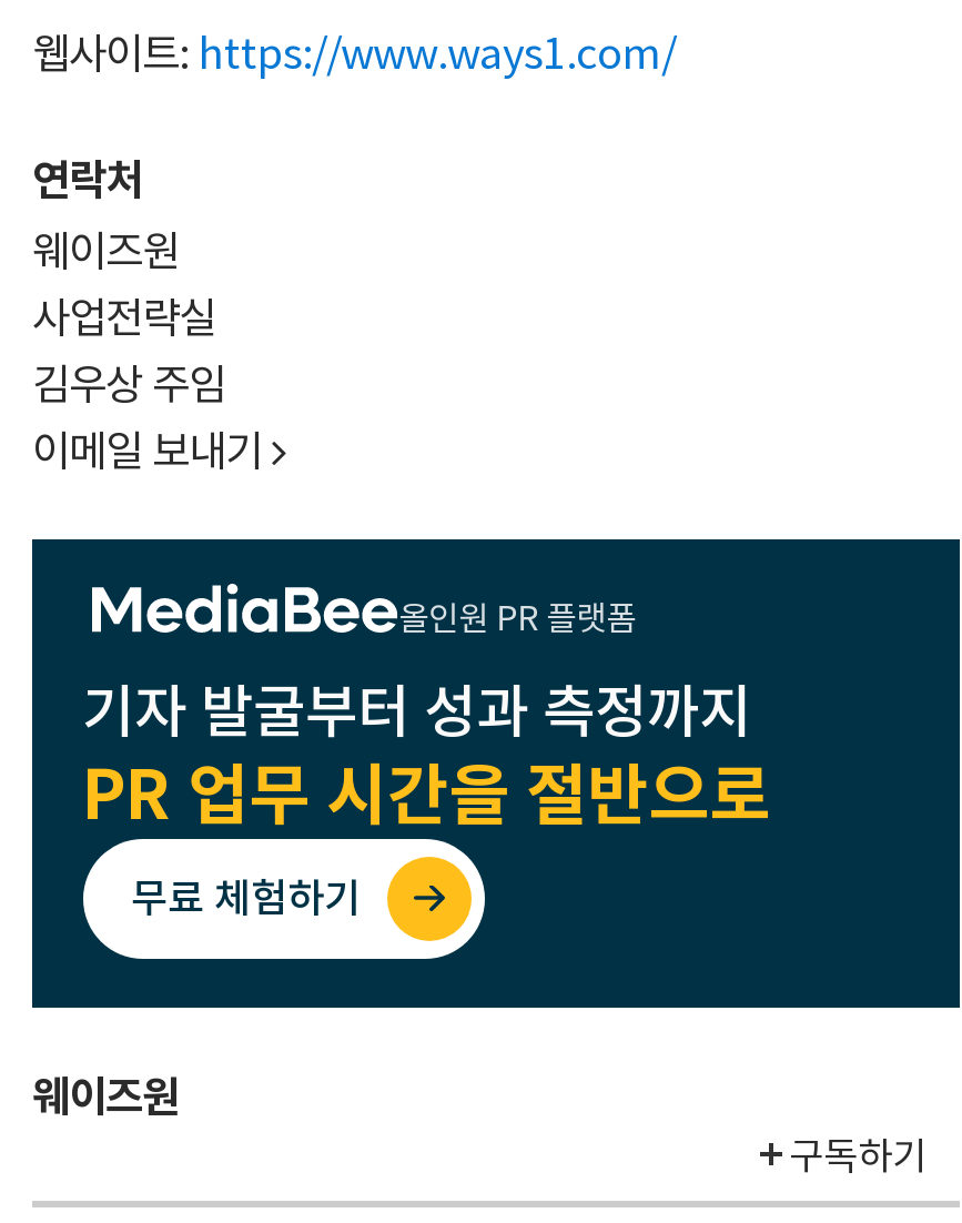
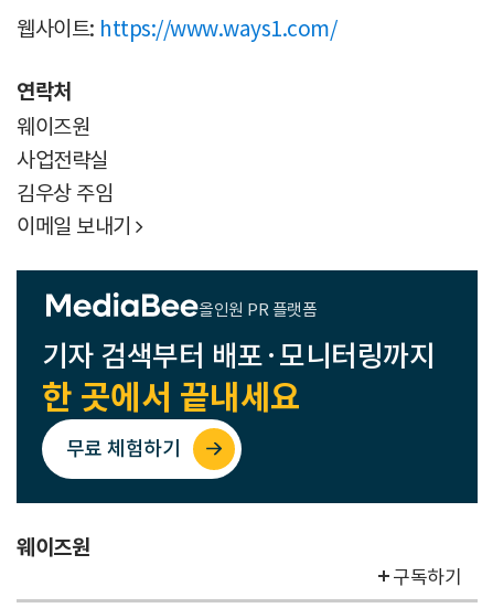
[82,675,770,837] 기자 발굴부터 성과 측정까지 | PR 업무 시간을 절반으로 -> [41,338,435,418] 기자 검색부터 배포·모니터링까지 | 한 곳에서 끝내세요

